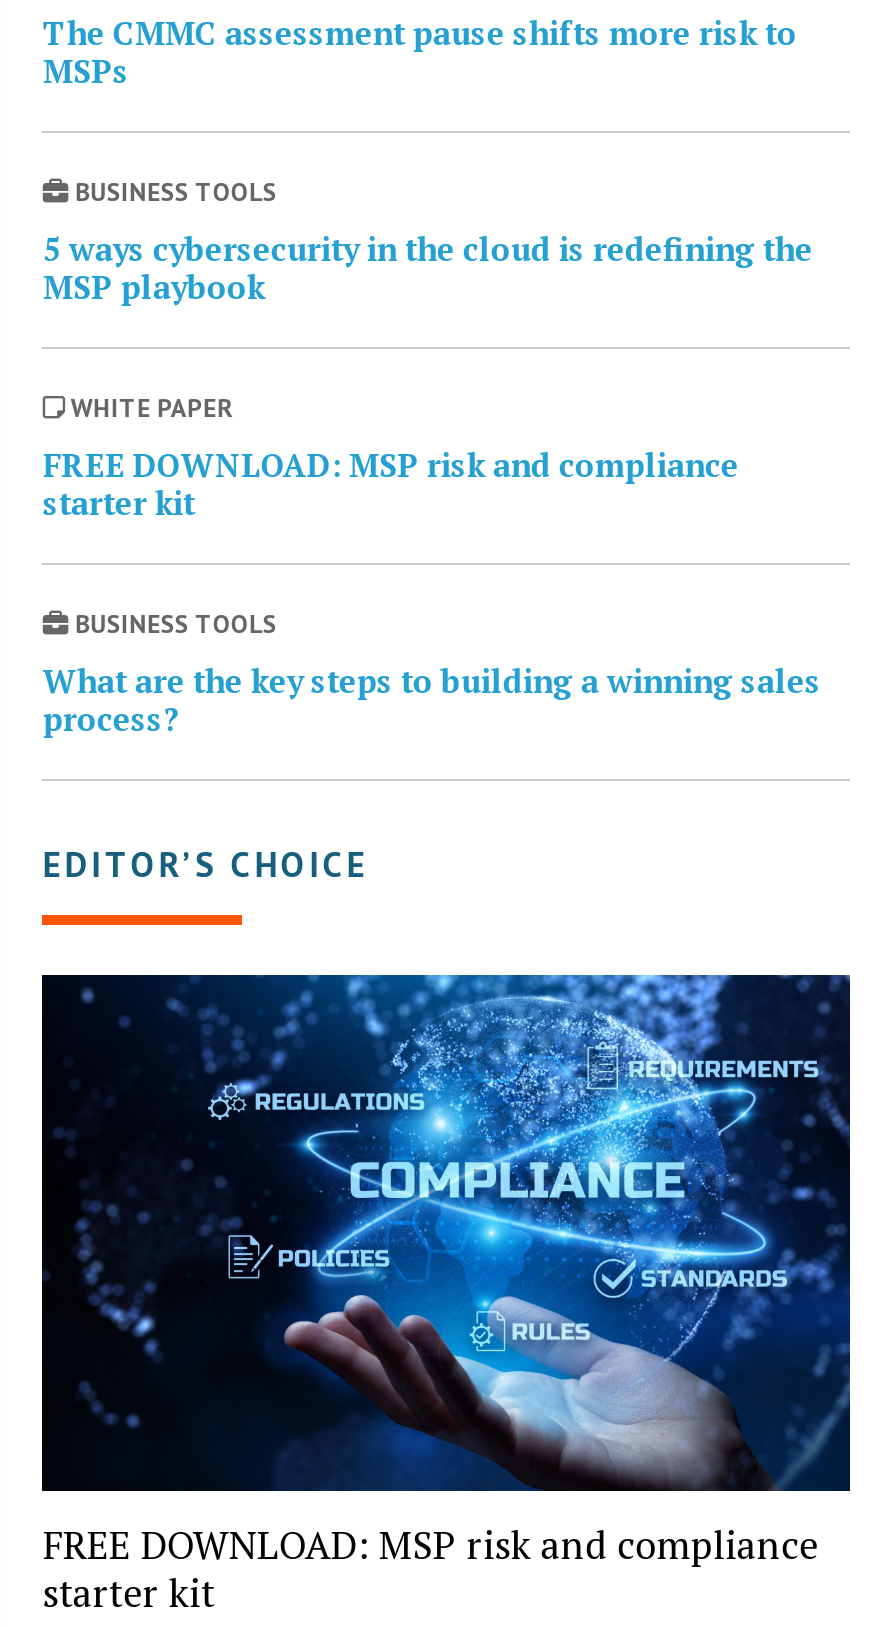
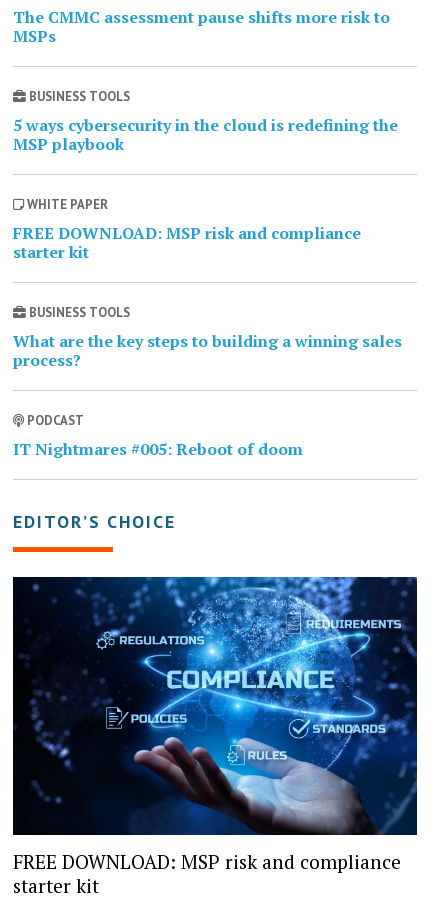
none -> [13,412,303,460] PODCAST | IT Nightmares #005: Reboot of doom

